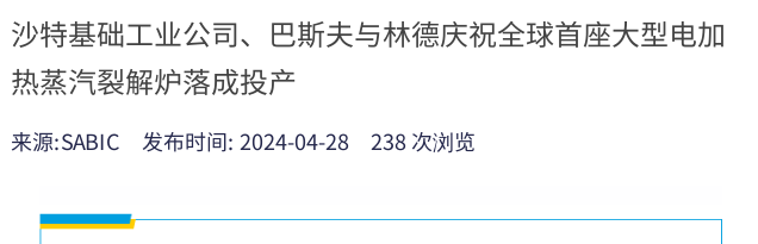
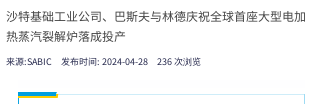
[11,126,476,157] 来源:SABIC 发布时间: 2024-04-28 238次浏览 -> [6,55,201,68] 来源:SABIC 发布时间: 2024-04-28 236次浏览

